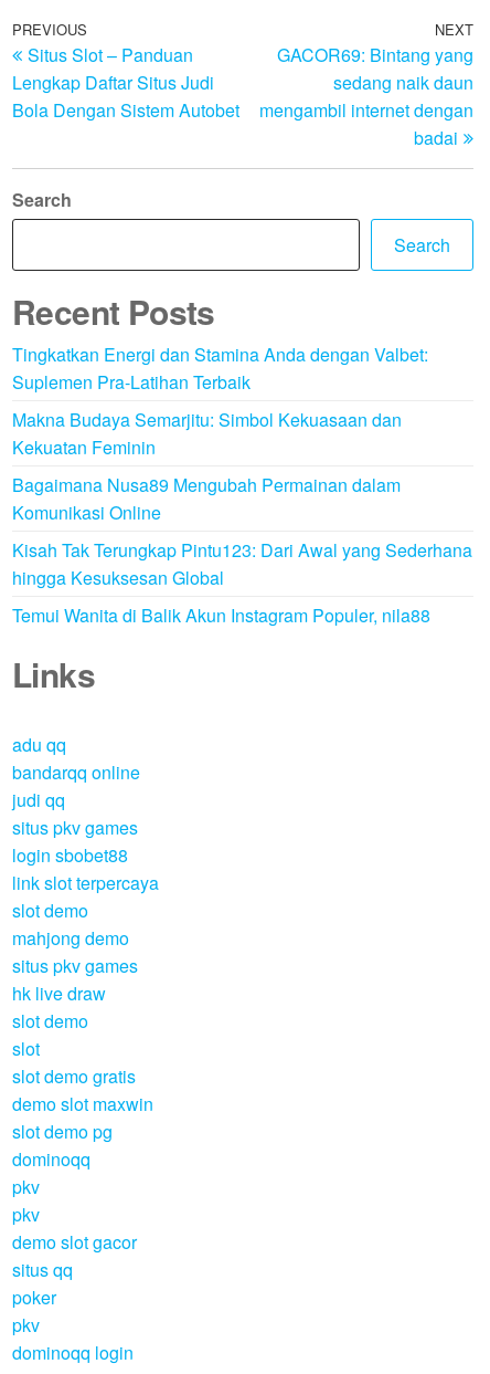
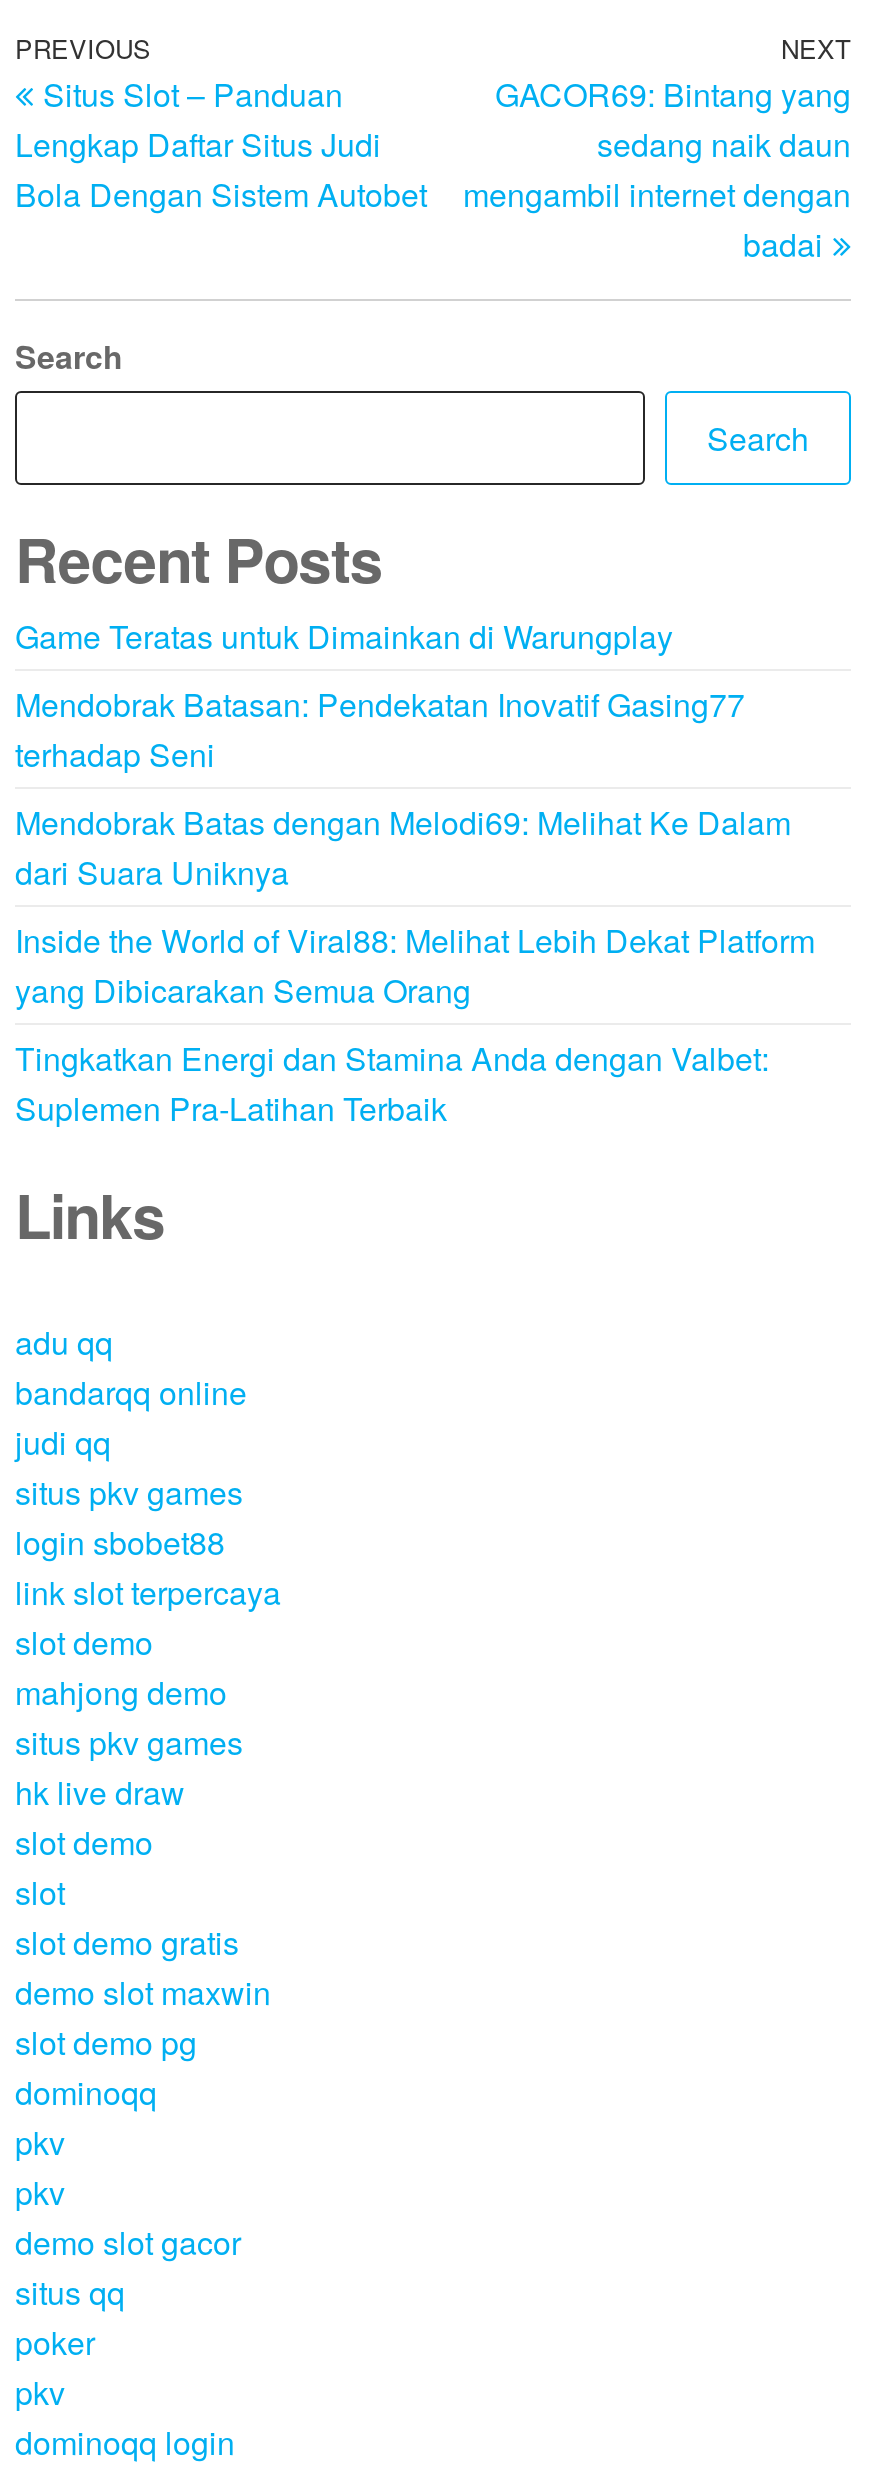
none -> [15,613,815,1013] Game Teratas untuk Dimainkan di Warungplay | Mendobrak Batasan: Pendekatan Inovatif Gasing77 | terhadap Seni | Mendobrak Batas dengan Melodi69: Melihat Ke Dalam | dari Suara Uniknya | Inside the World of Viral88: Melihat Lebih Dekat Platform | yang Dibicarakan Semua Orang
moved [12,342,428,395] -> [15,1035,769,1131]: Tingkatkan Energi dan Stamina Anda dengan Valbet: | Suplemen Pra-Latihan Terbaik
[12,407,472,628] Makna Budaya Semarjitu: Simbol Kekuasaan dan | Kekuatan Feminin | Bagaimana Nusa89 Mengubah Permainan dalam | Komunikasi Online | Kisah Tak Terungkap Pintu123: Dari Awal yang Sederhana | hingga Kesuksesan Global | Temui Wanita di Balik Akun Instagram Populer, nila88 -> none

